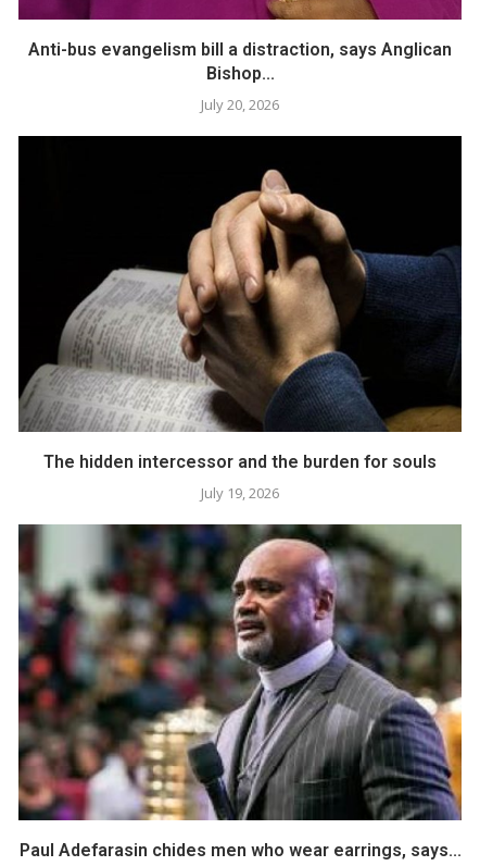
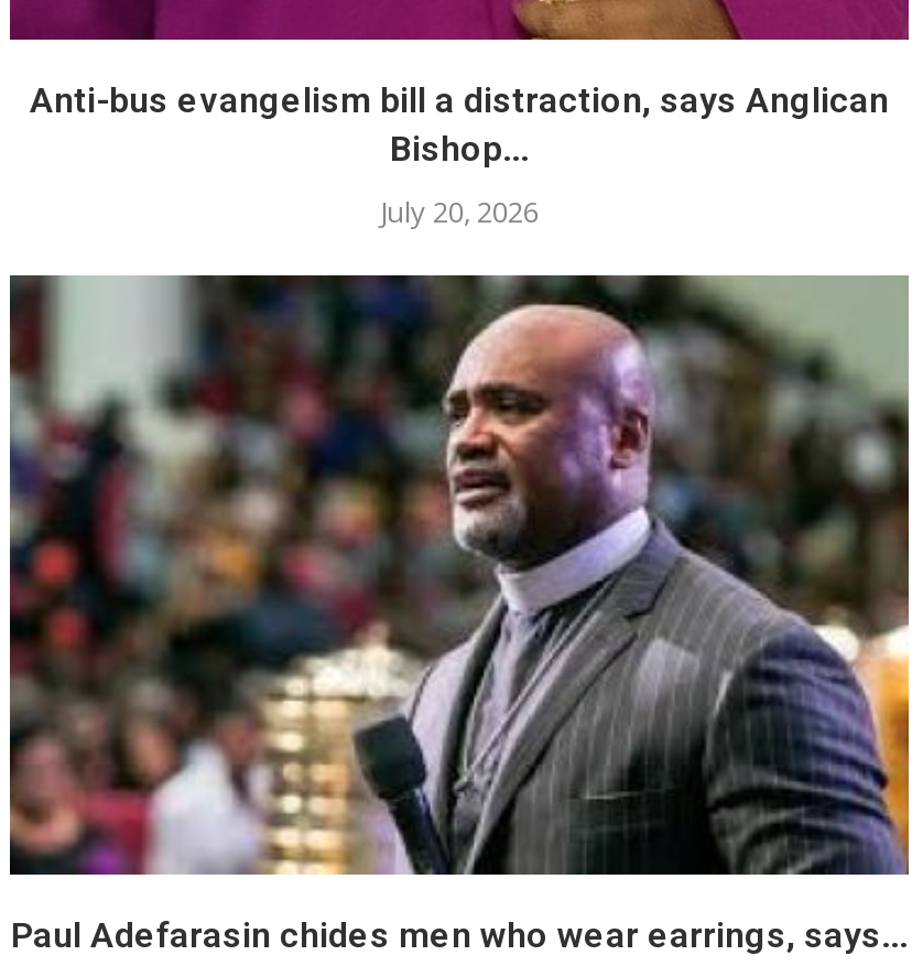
[17,135,463,503] [image] | The hidden intercessor and the burden for souls | July 19, 2026 -> none

